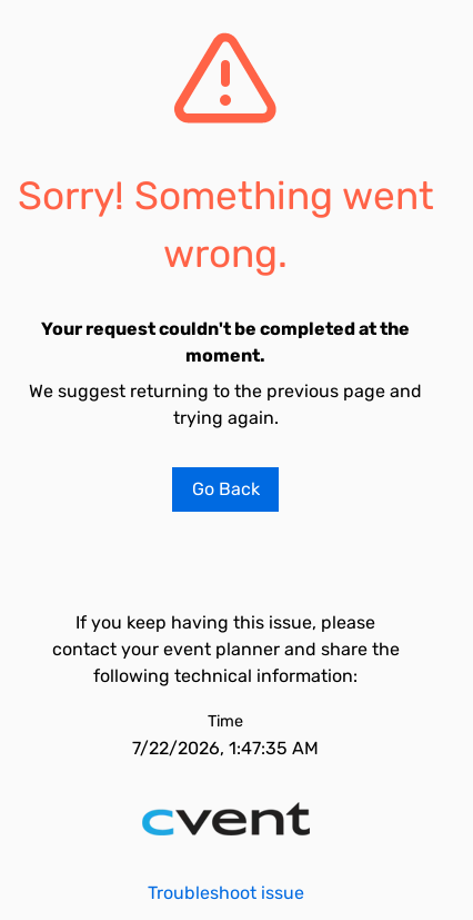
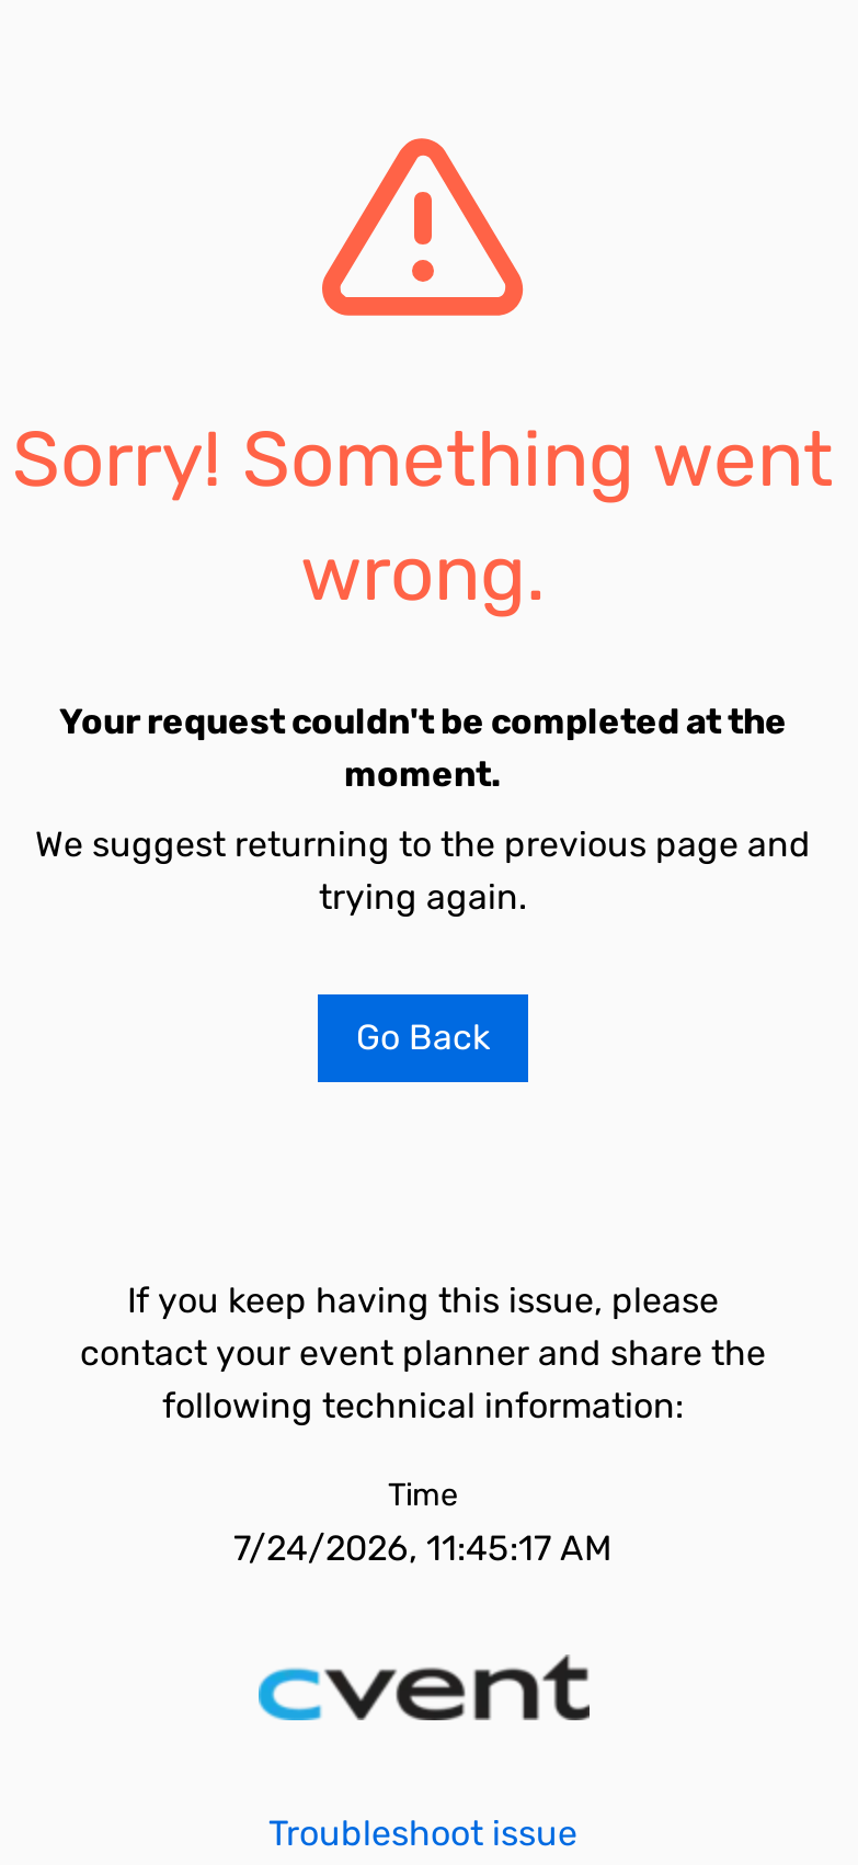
[132,738,319,759] 7/22/2026, 1:47:35 AM -> [233,1527,613,1569] 7/24/2026, 11:45:17 AM

